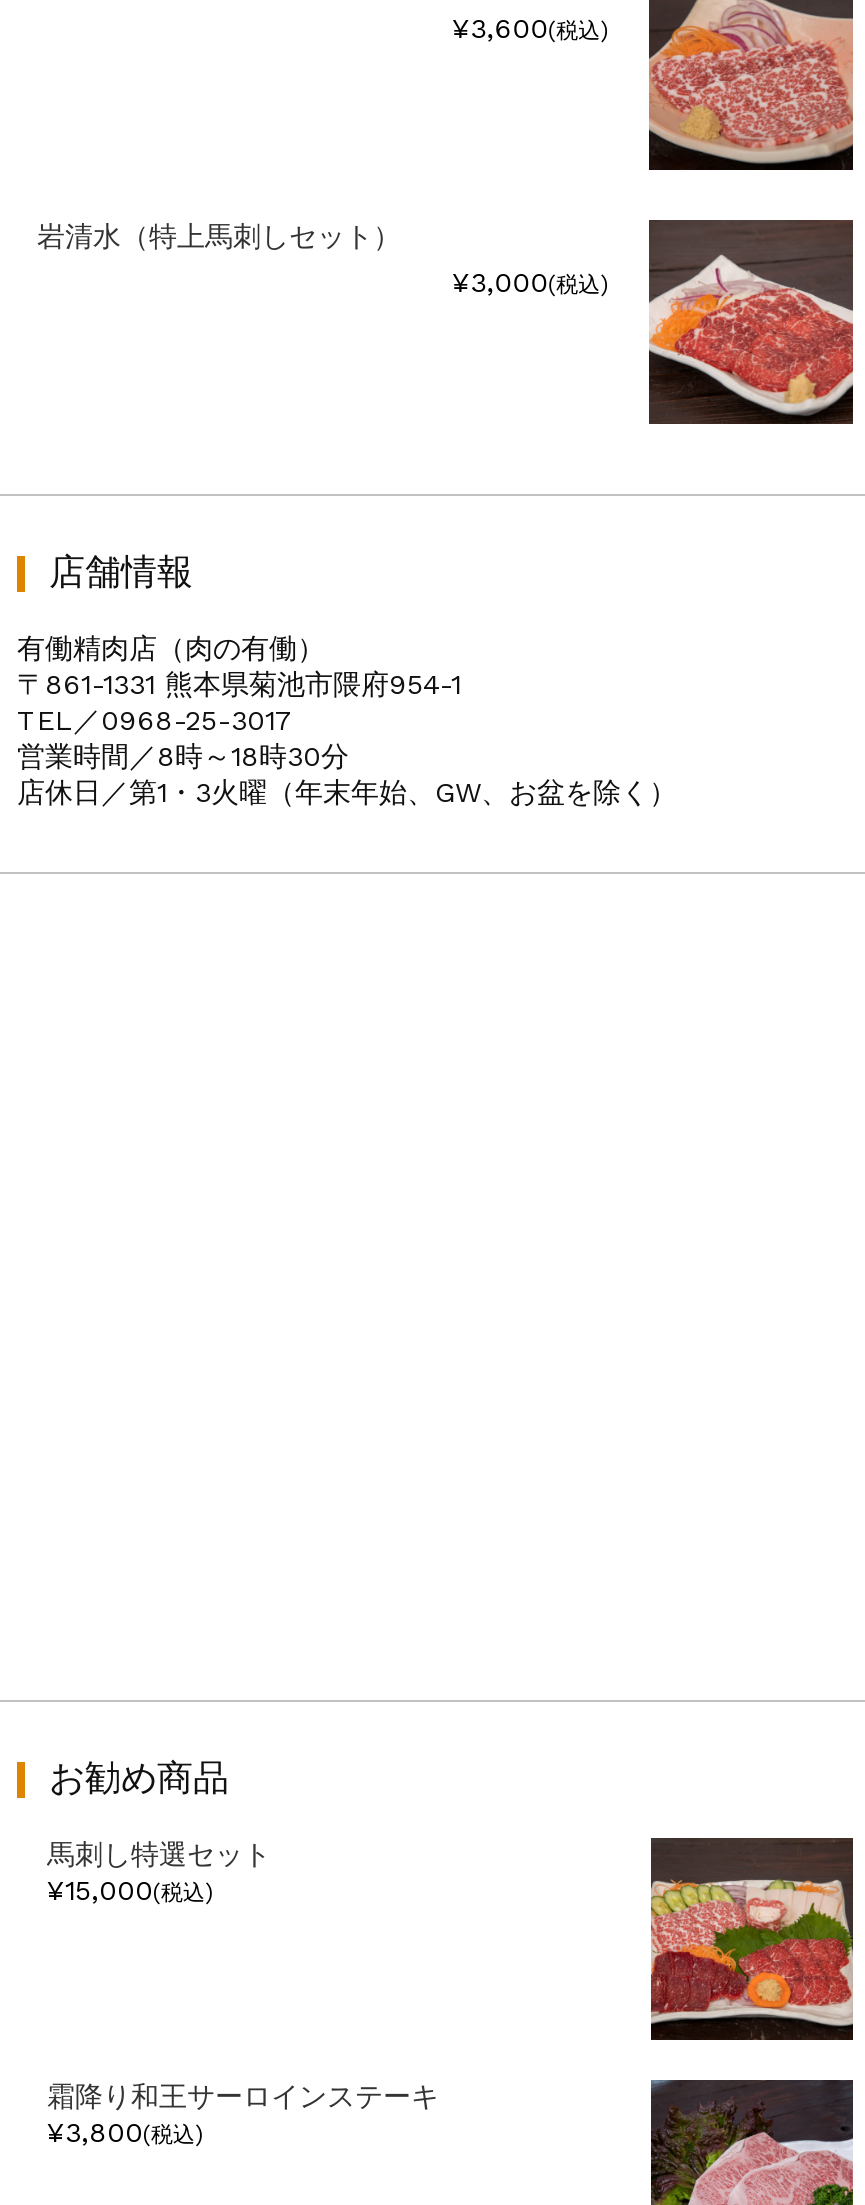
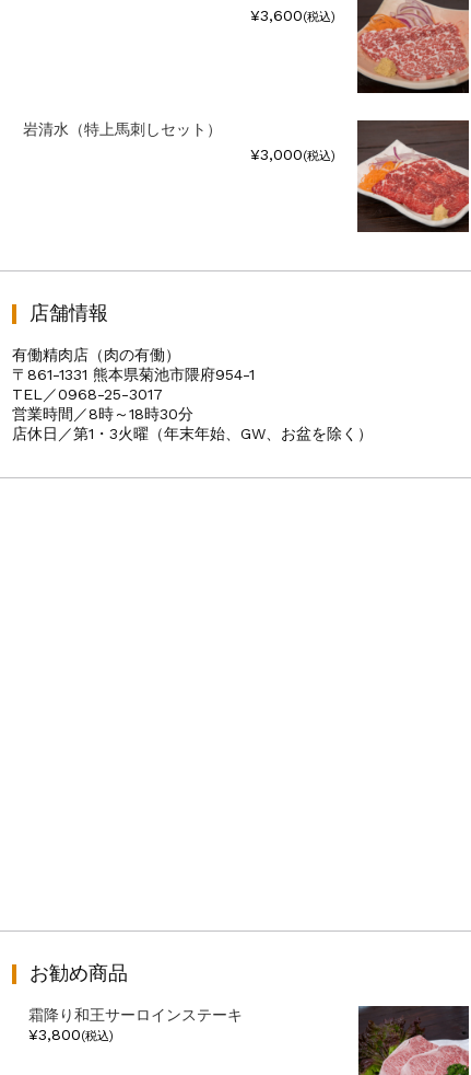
[47,1838,271,1906] 馬刺し特選セット | ¥15,000(税込) -> none
[649,1870,855,2042] [image] -> none

